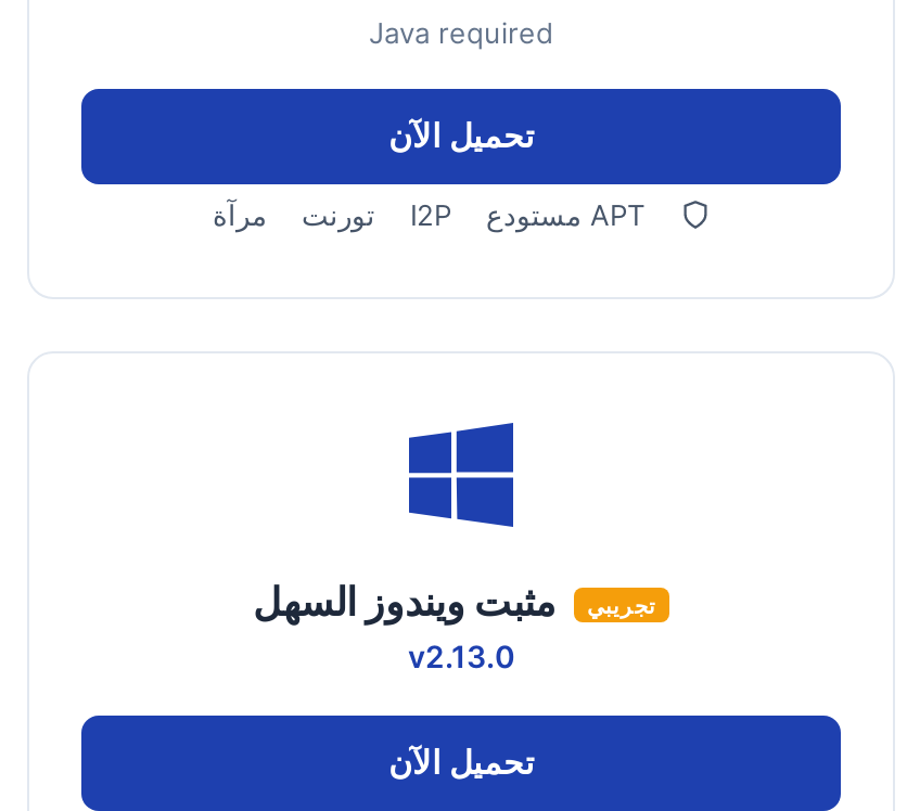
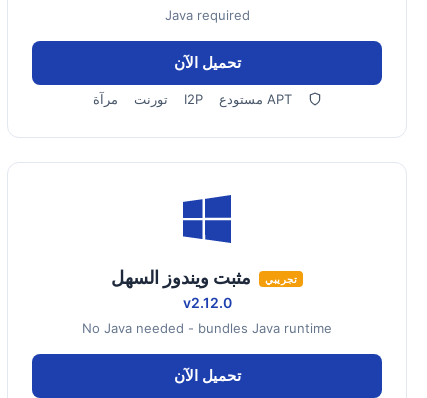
[408,638,514,674] v2.13.0 -> [82,294,332,336] v2.12.0 | No Java needed - bundles Java runtime

